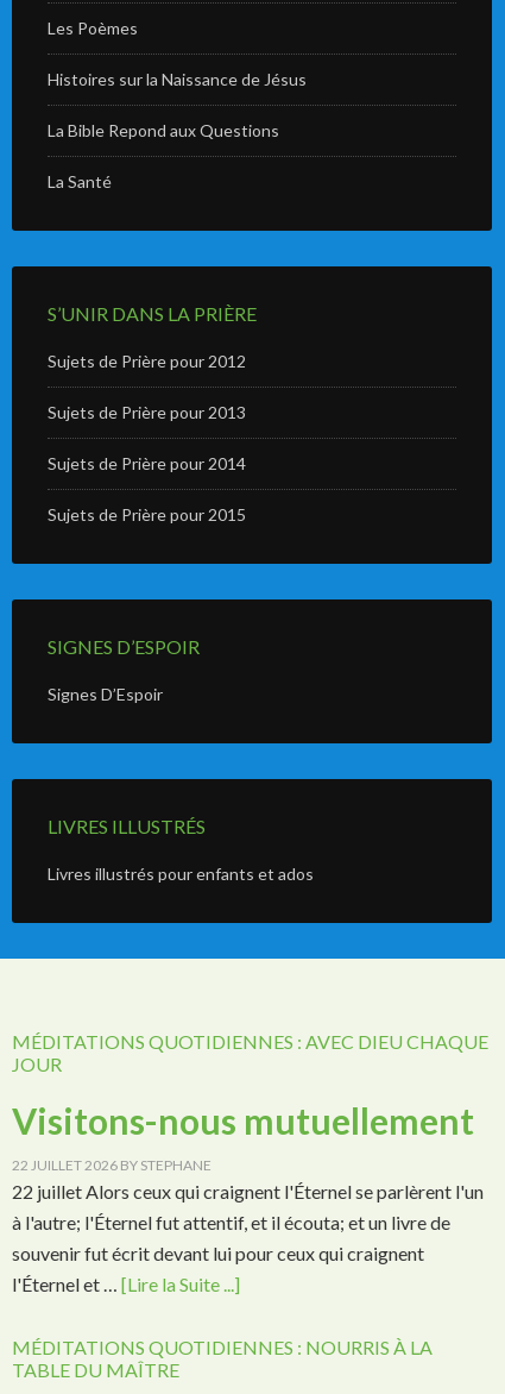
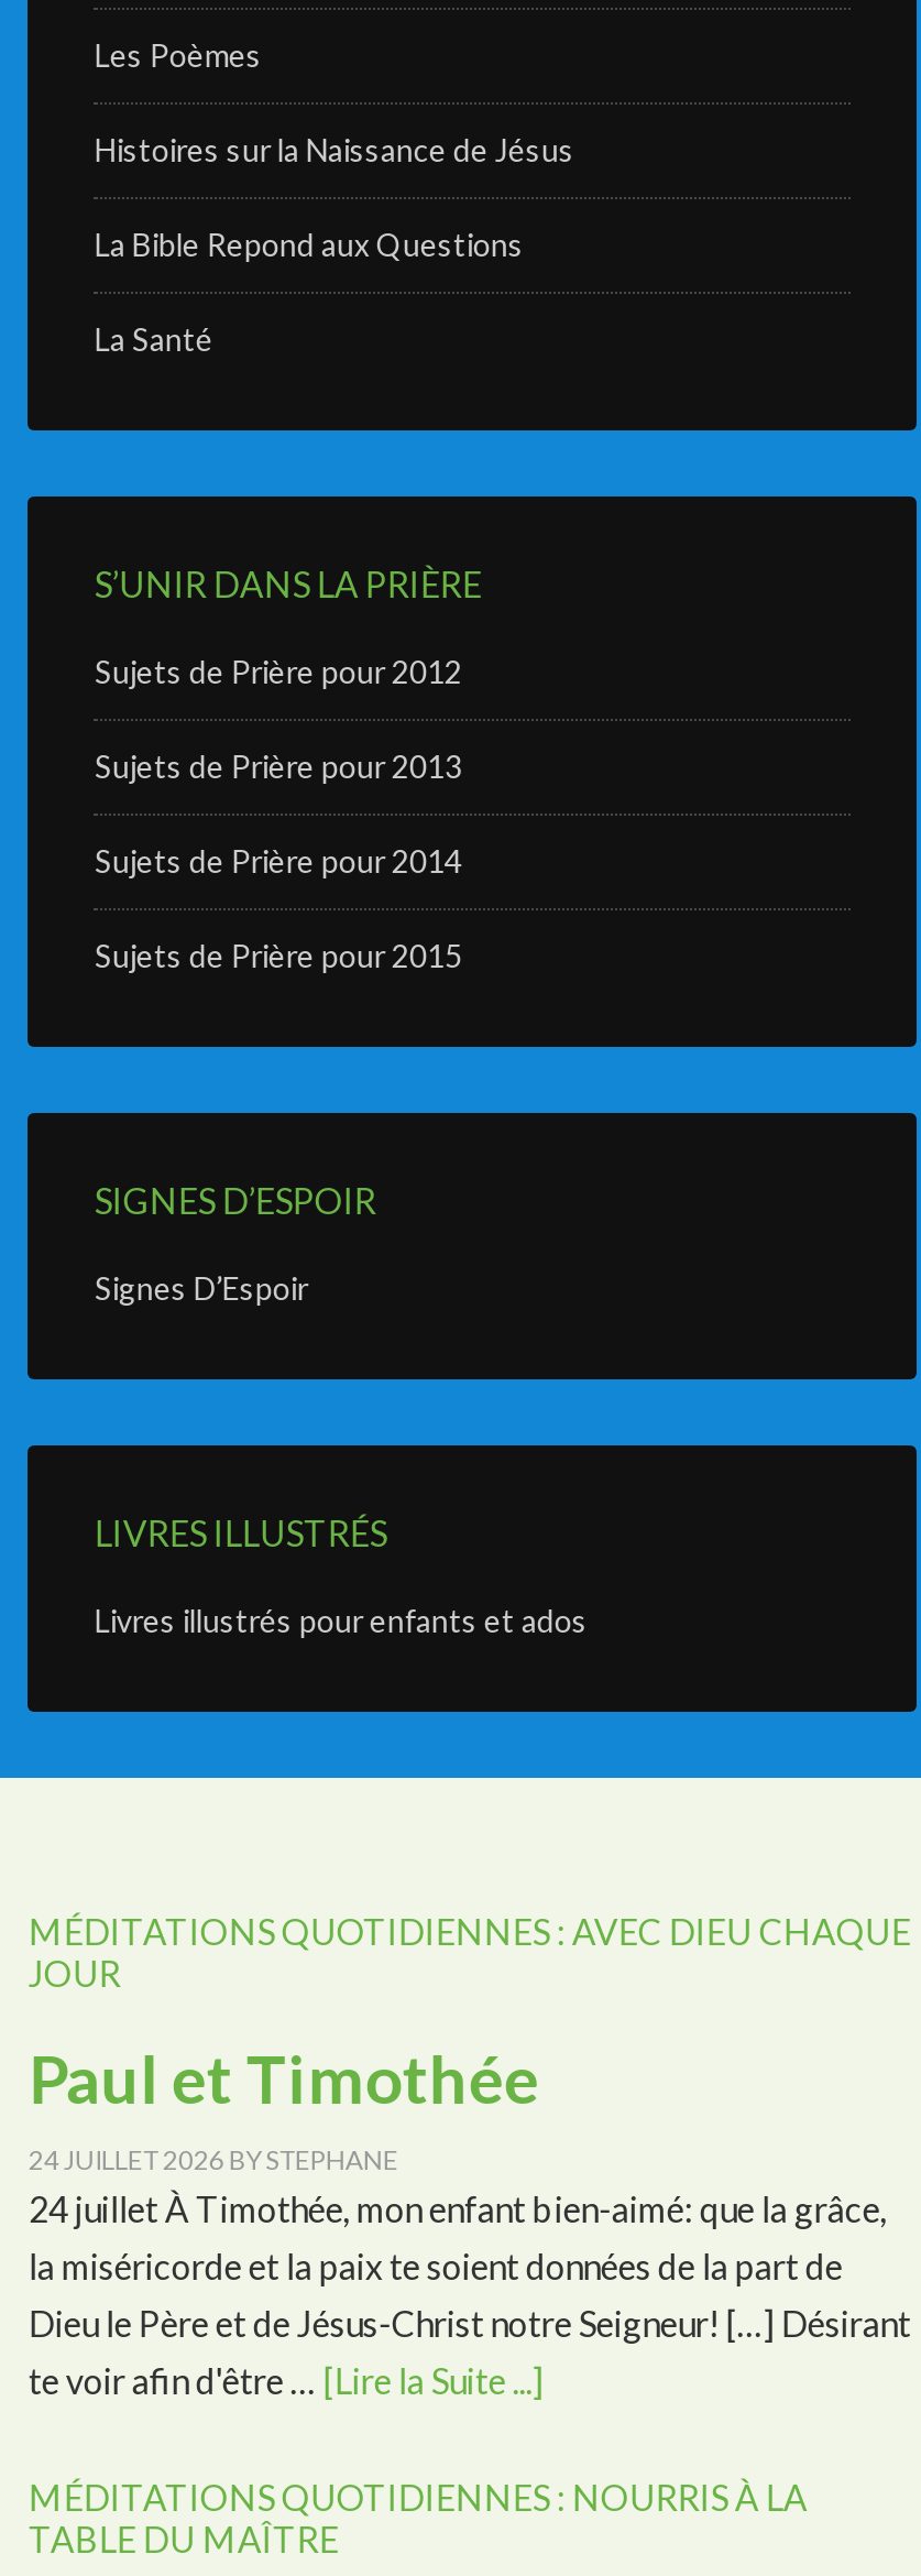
[12,1099,484,1296] Visitons-nous mutuellement | 22 JUILLET 2026 BYSTEPHANE | 22 juillet Alors ceux qui craignent l'Éternel se parlèrent l'un | à l'autre; l'Éternel fut attentif, et il écouta; et un livre de | souvenir fut écrit devant lui pour ceux qui craignent | l'Éternel et … [Lire la Suite ...] -> [28,2038,911,2401] Paul et Timothée | 24 JUILLET 2026 BYSTEPHANE | 24 juillet À Timothée, mon enfant bien-aimé: que la grâce, | la miséricorde et la paix te soient données de la part de | Dieu le Père et de Jésus-Christ notre Seigneur! […] Désirant | te voir afin d'être … [Lire la Suite ...]

